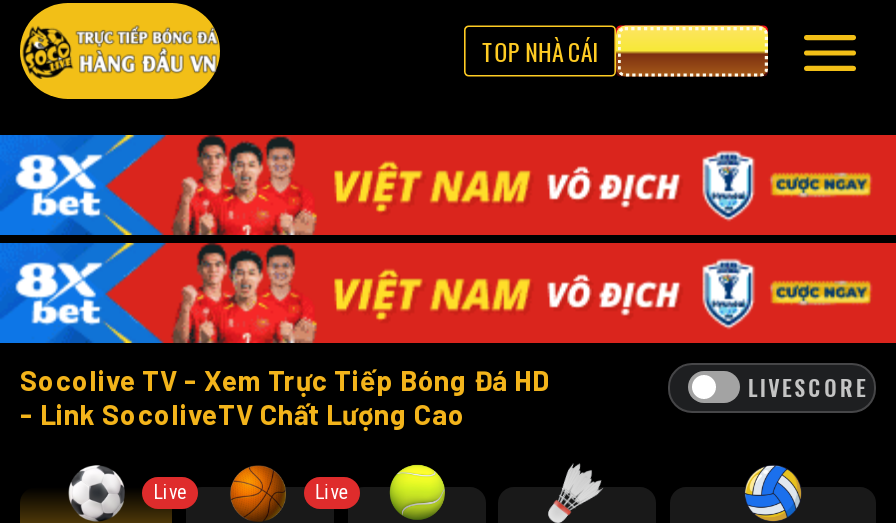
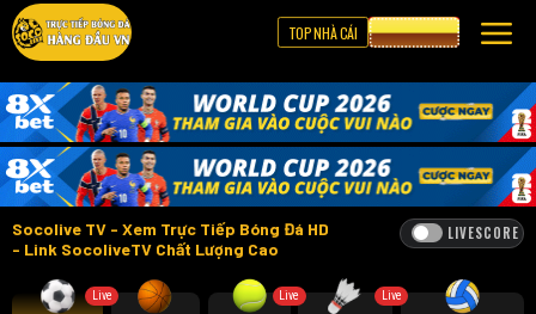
[10,133,890,345] [image] -> [5,81,532,208] [image]
[314,480,348,502] Live -> none
none -> [279,288,299,301] Live
none -> [381,288,402,301] Live

